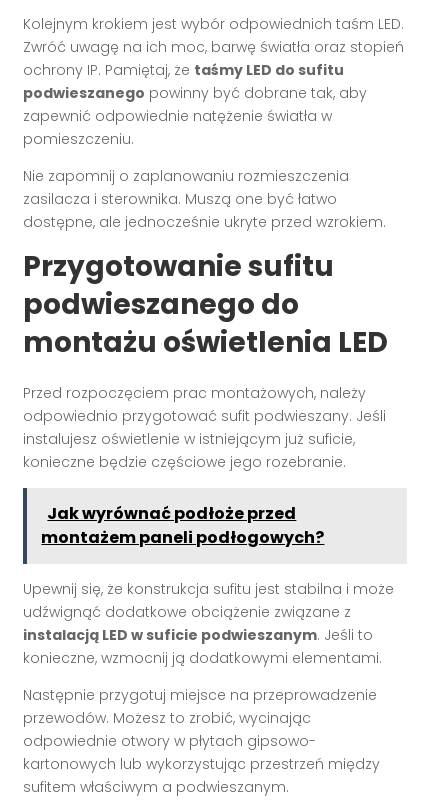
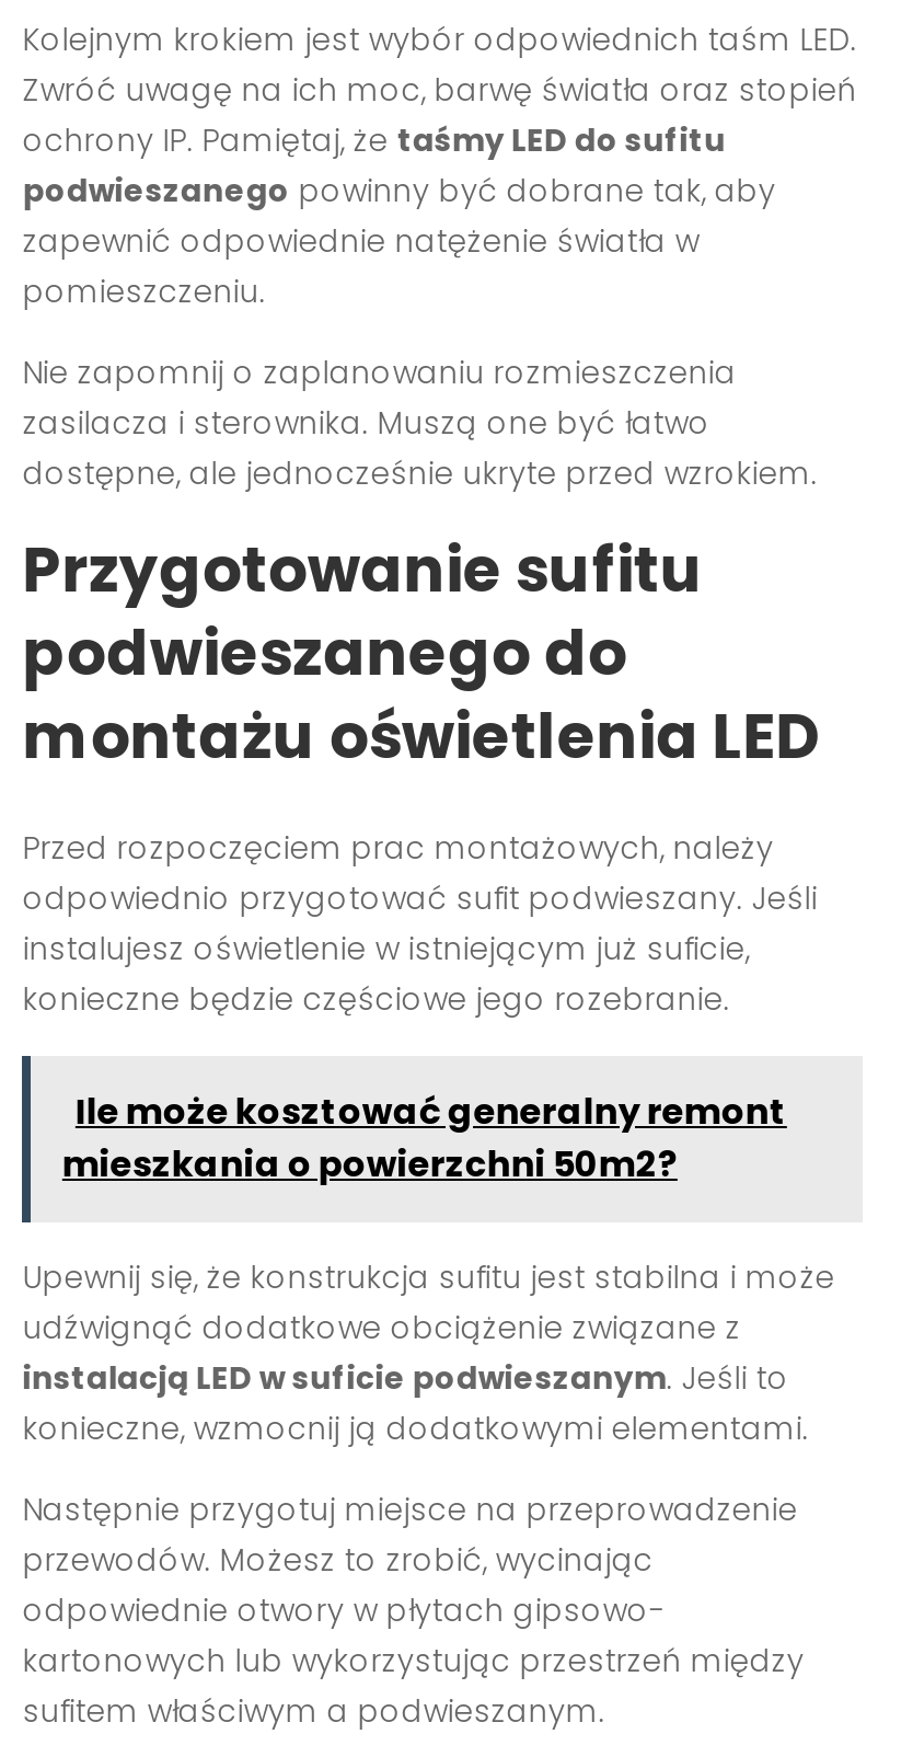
[41,502,324,549] Jak wyrównać podłoże przed | montażem paneli podłogowych? -> [62,1086,787,1189] Ile może kosztować generalny remont | mieszkania o powierzchni 50m2?

